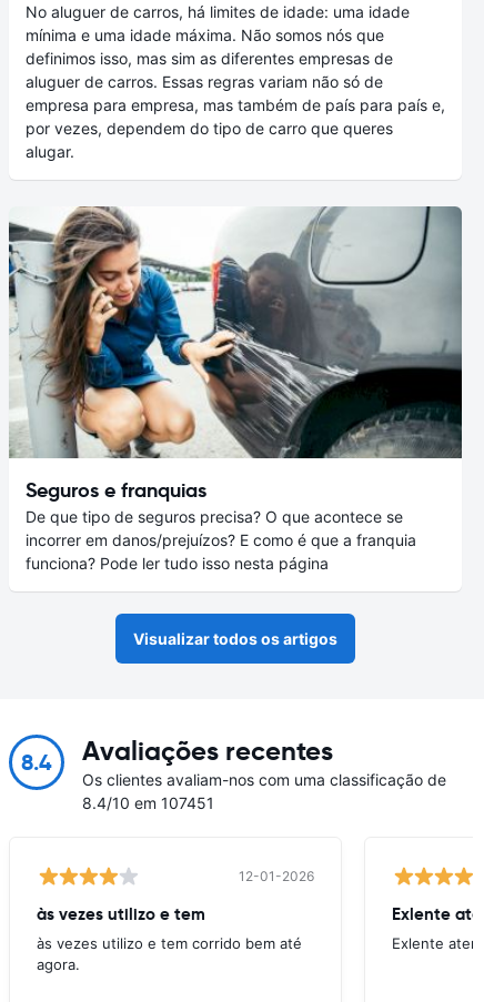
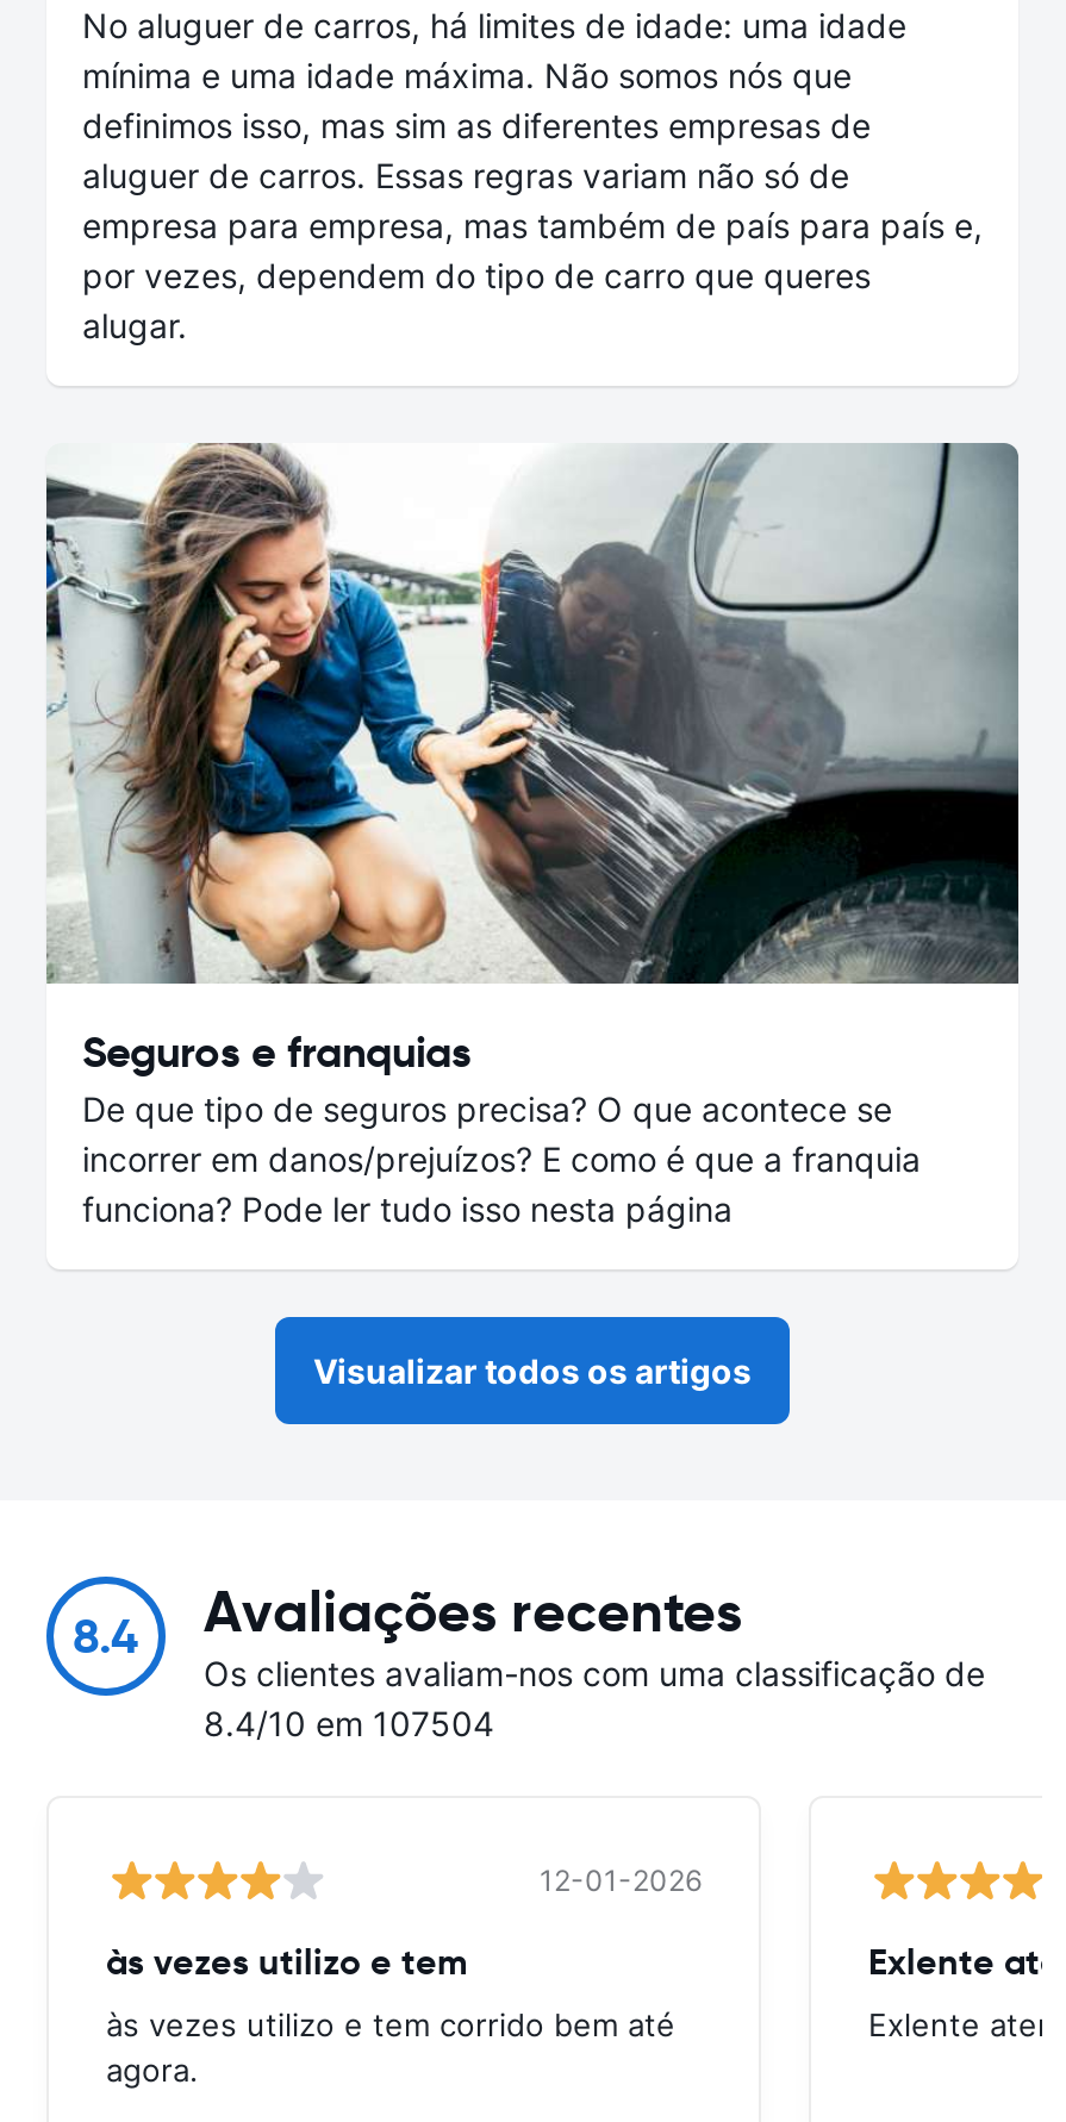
[82,793,214,812] 8.4/10 em 107451 -> [204,1703,494,1743] 8.4/10 em 107504

